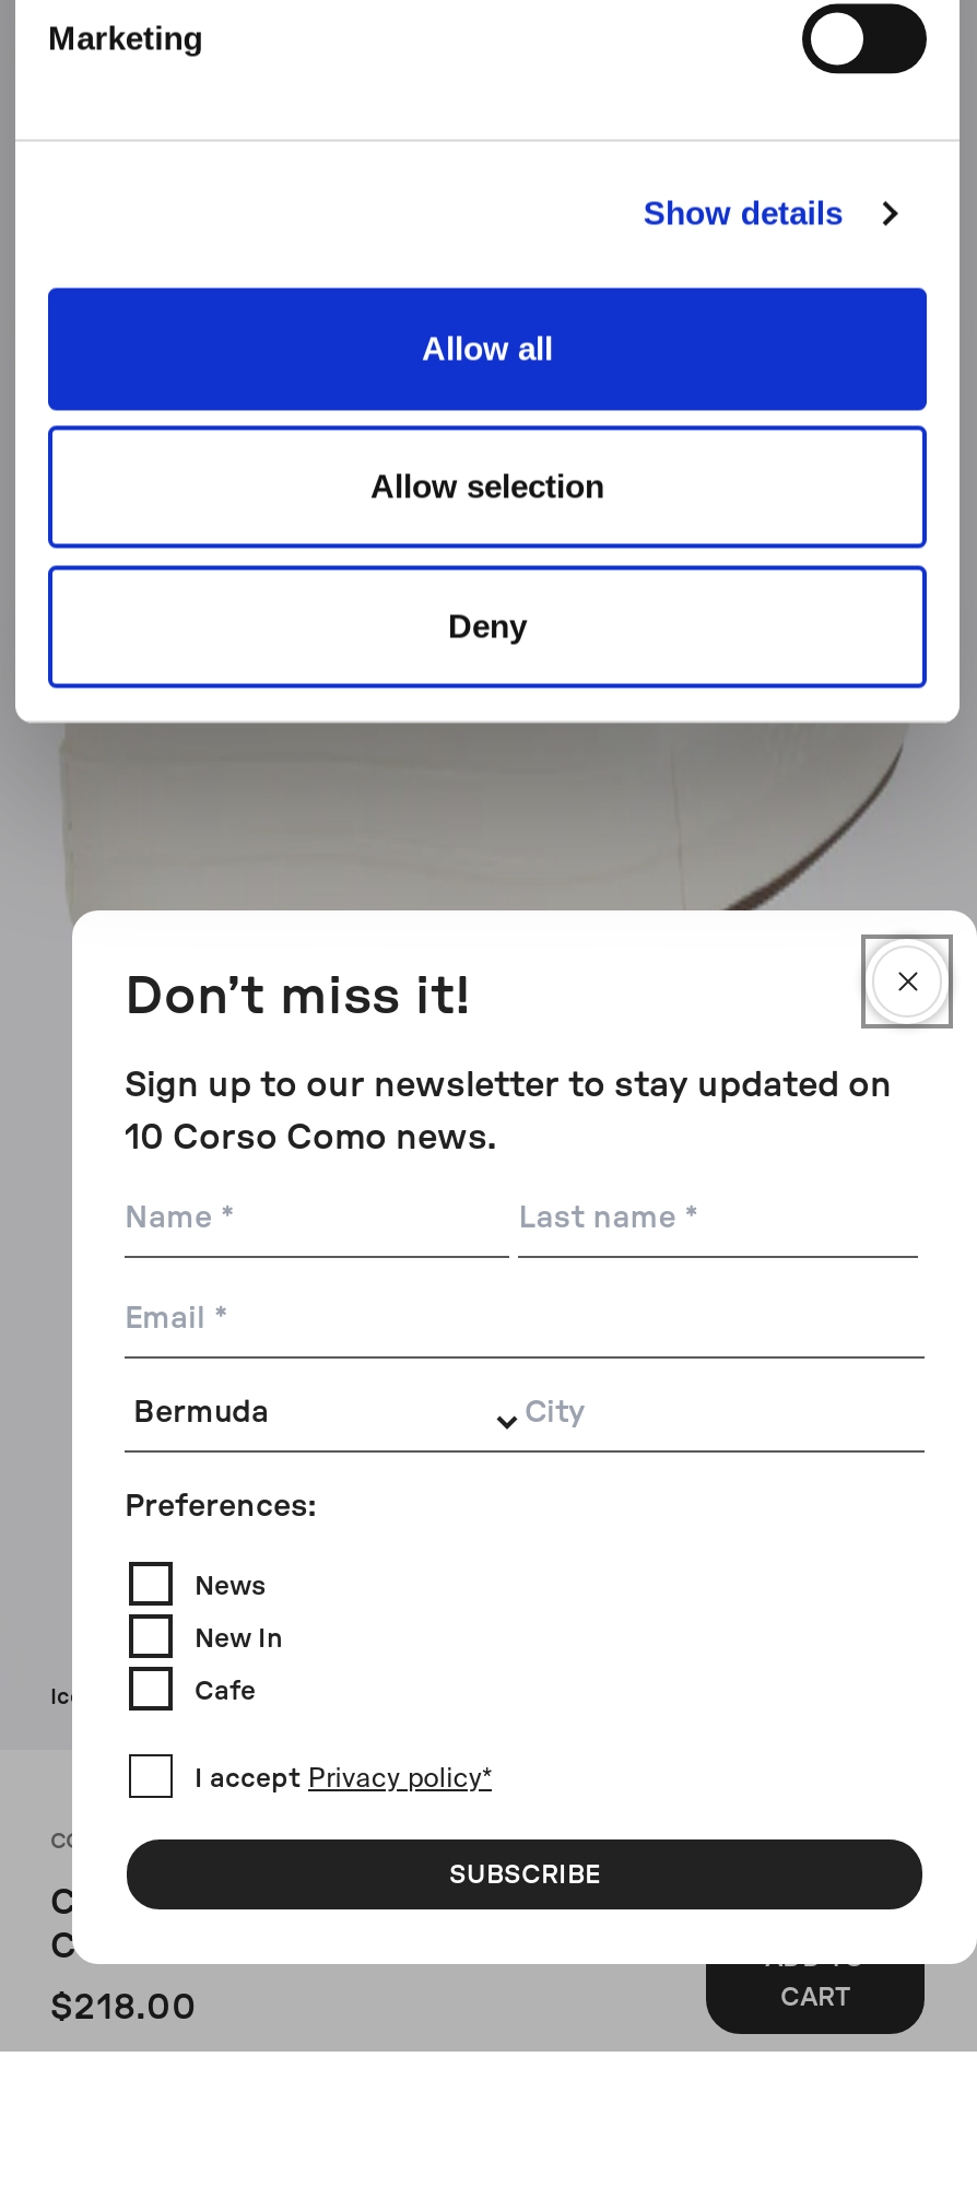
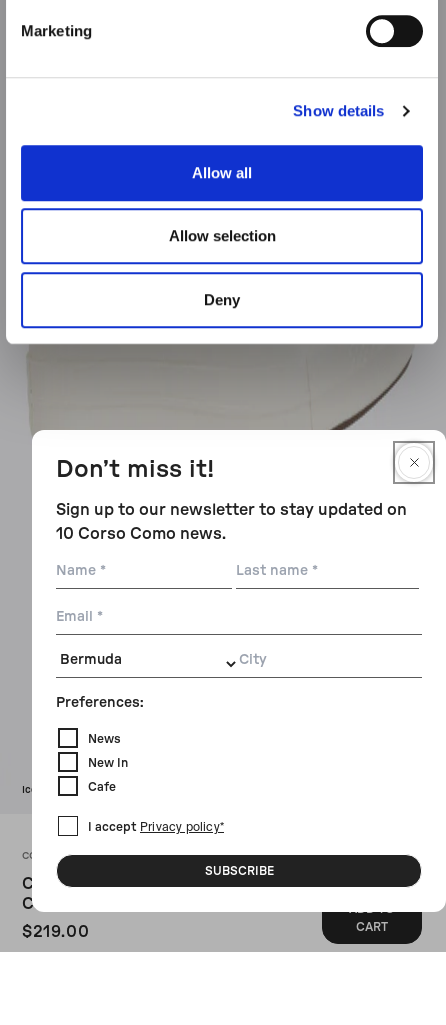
[50,1990,197,2025] $218.00 -> [22,924,89,940] $219.00

